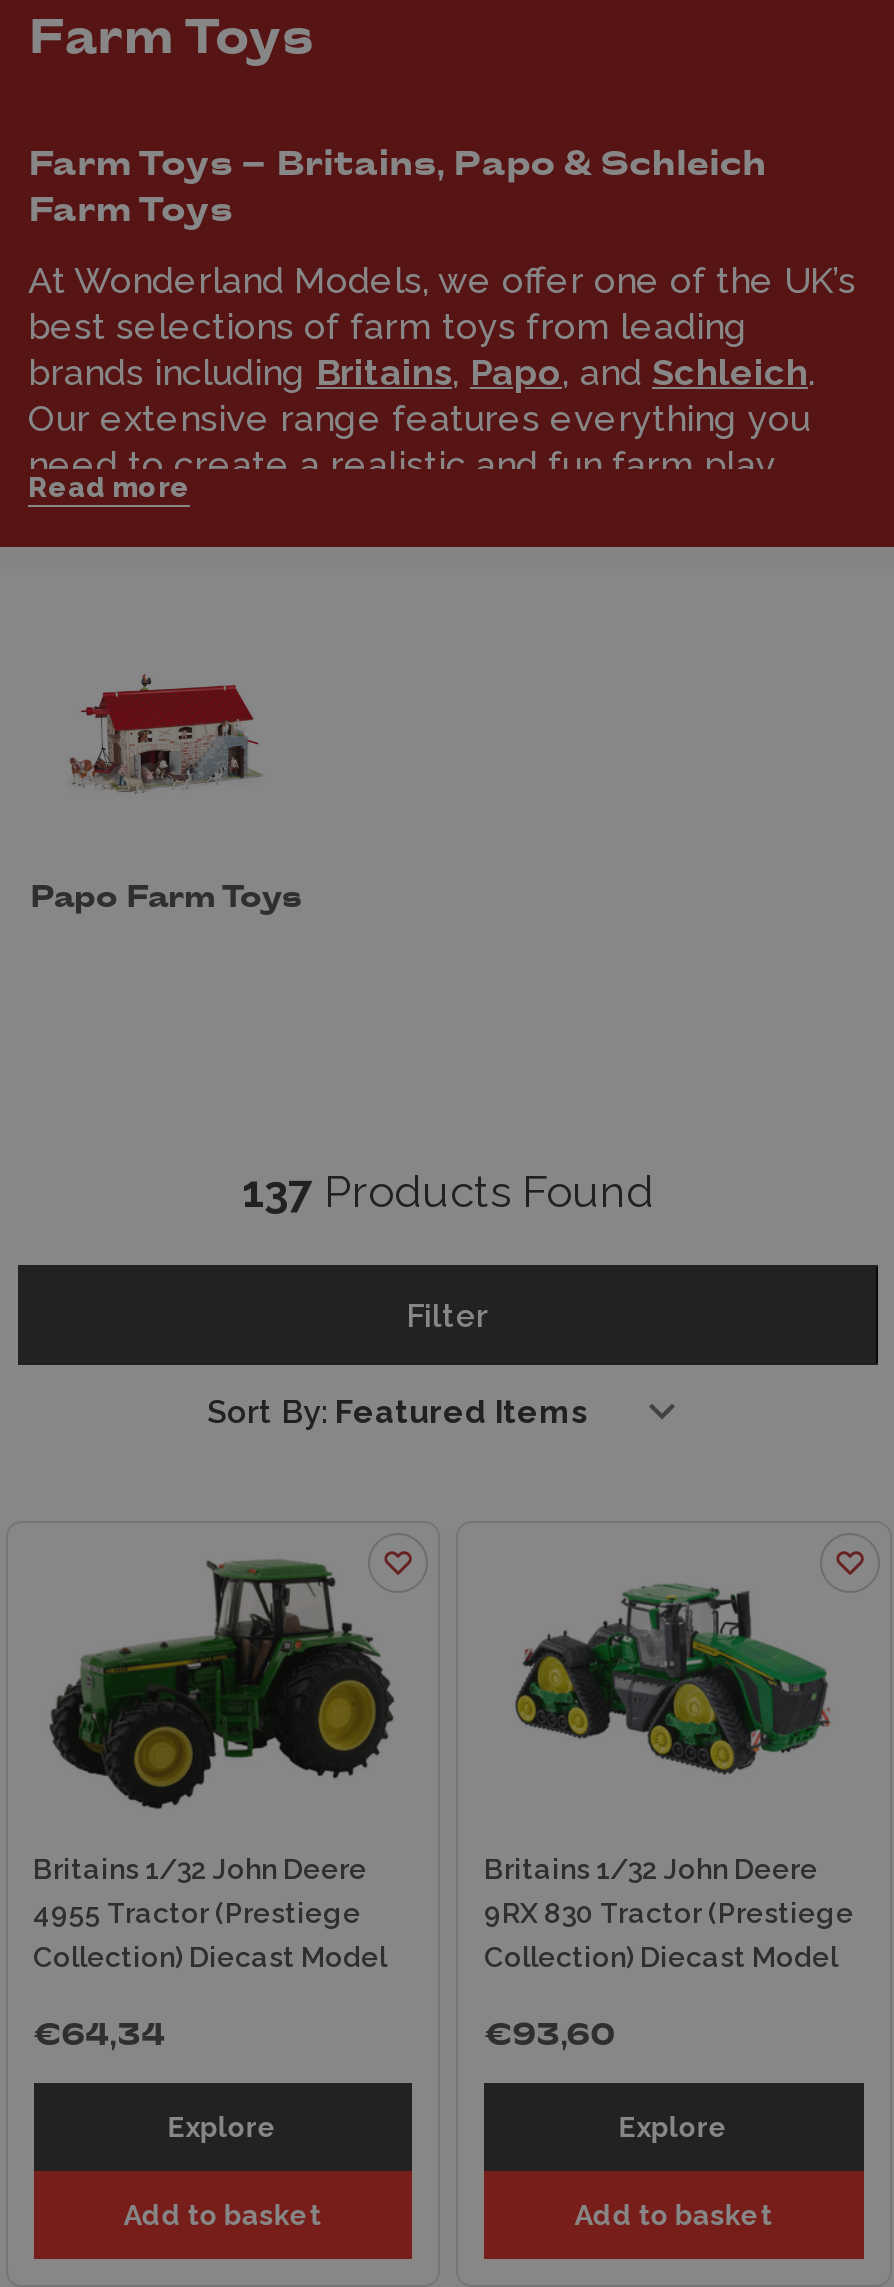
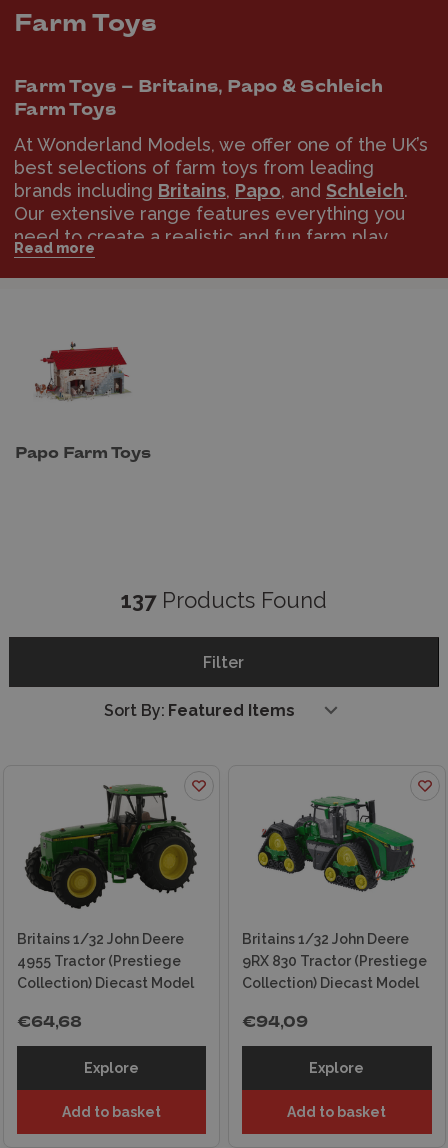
[33,2018,165,2054] €64,34 -> [16,1014,81,1032] €64,68
[484,2018,616,2054] €93,60 -> [242,1014,308,1032] €94,09

